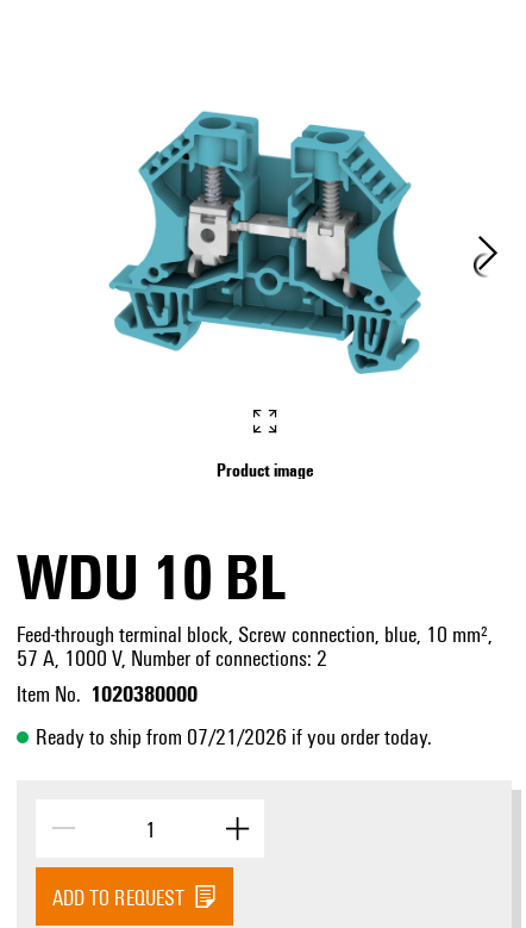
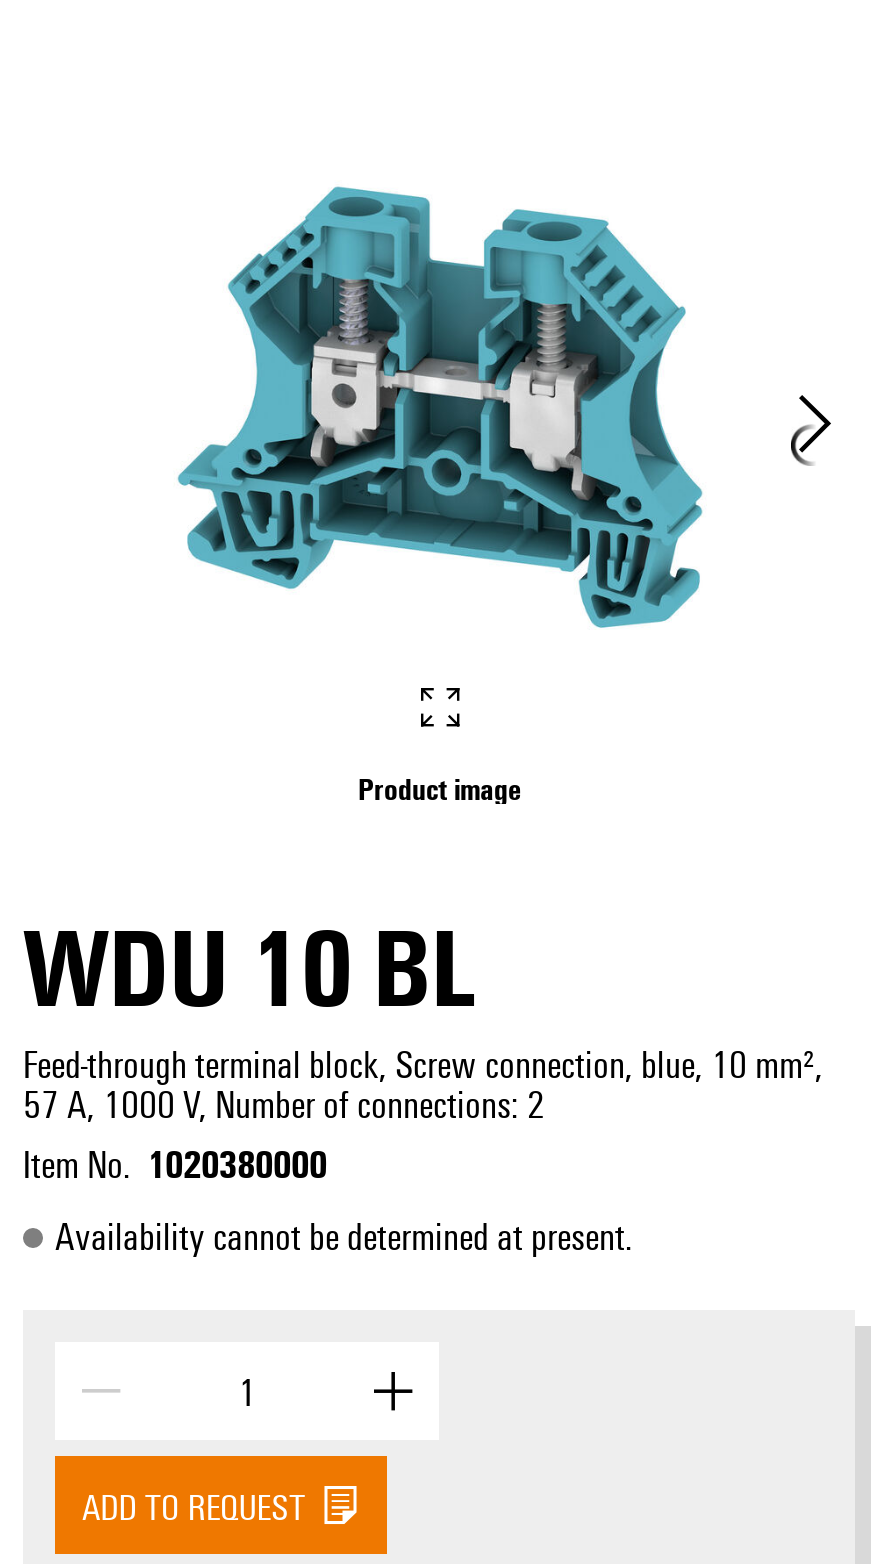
[36,720,432,750] Ready to ship from 07/21/2026 if you order today. -> [55,1210,633,1260] Availability cannot be determined at present.

